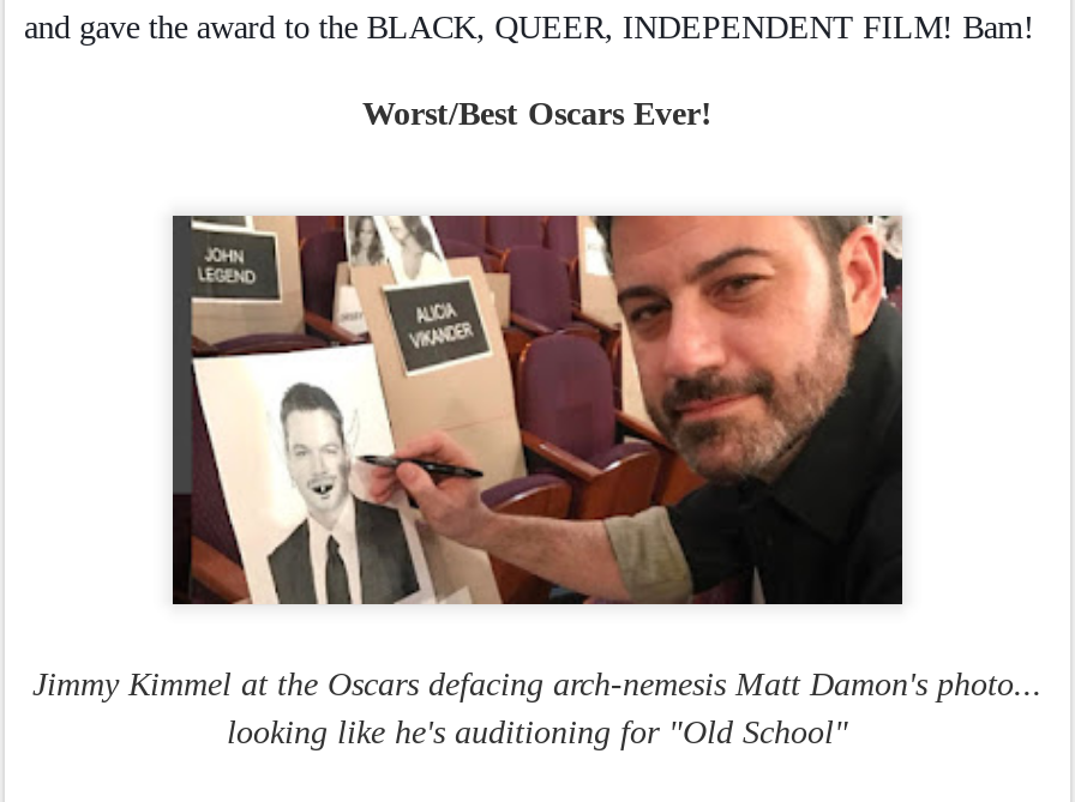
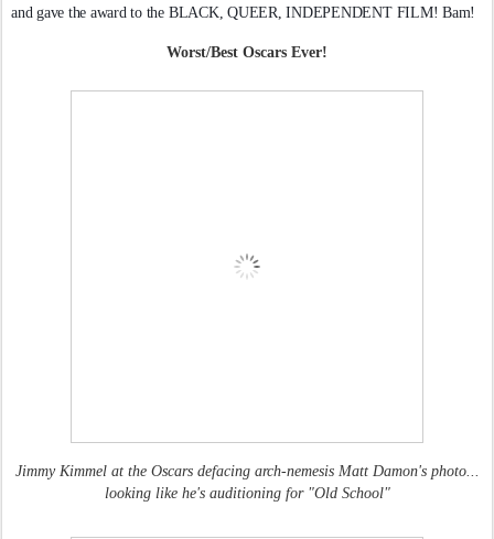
[168,211,907,607] [image] -> none

